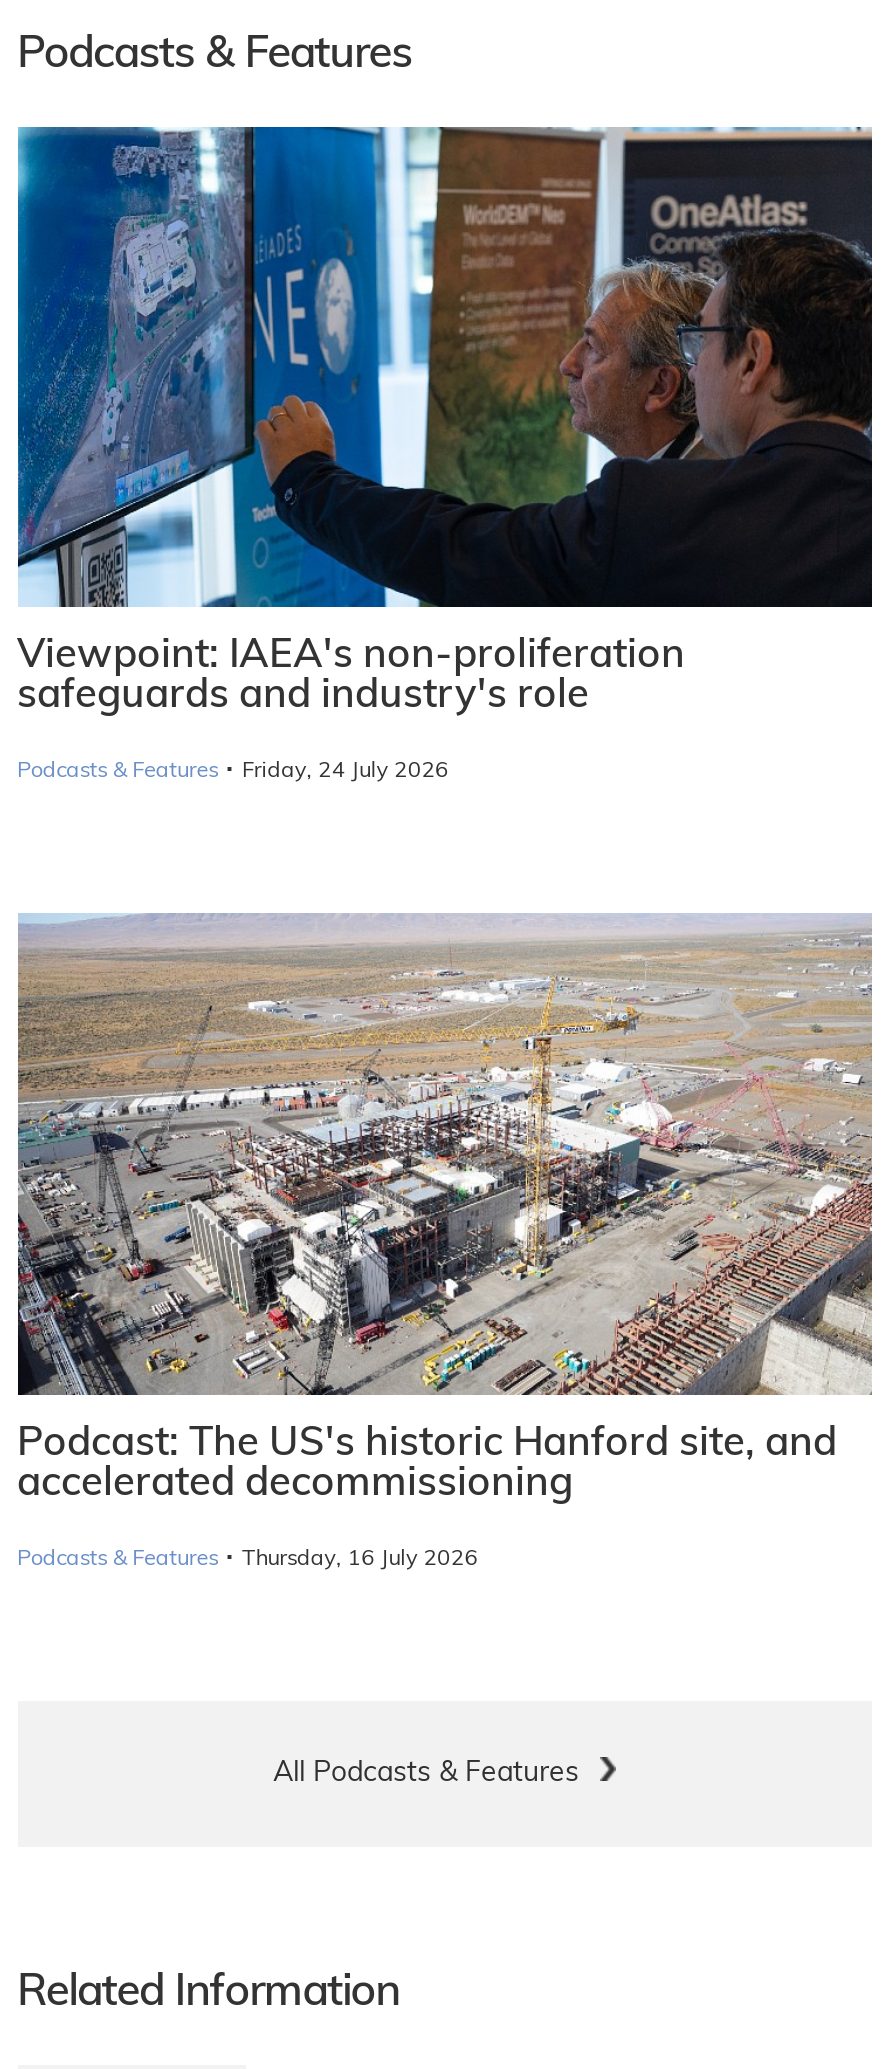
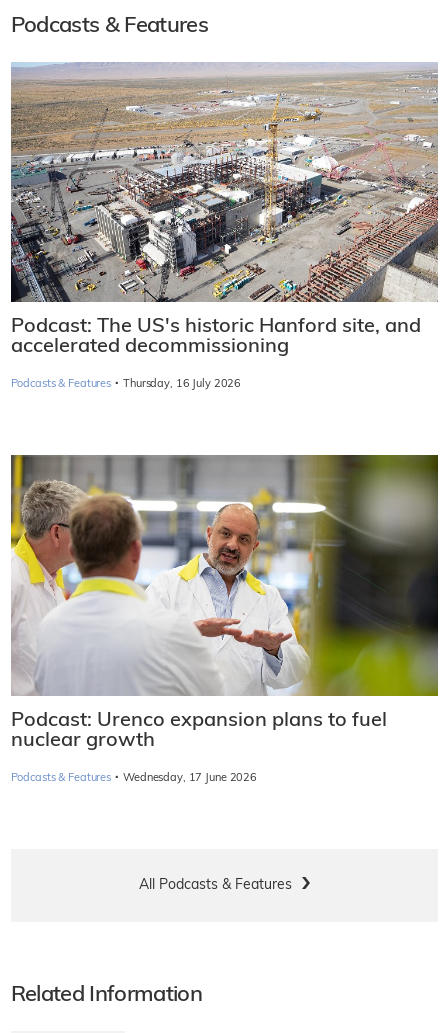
[16,125,874,786] [image] | Viewpoint: IAEA's non-proliferation | safeguards and industry's role | Podcasts & Features · Friday, 24 July 2026 -> none
moved [14,911,876,1573] -> [9,61,440,391]: [image] | Podcast: The US's historic Hanford site, and | accelerated decommissioning | Podcasts & Features · Thursday, 16 July 2026
none -> [10,454,439,785] [image] | Podcast: Urenco expansion plans to fuel | nuclear growth | Podcasts & Features · Wednesday, 17 June 2026

